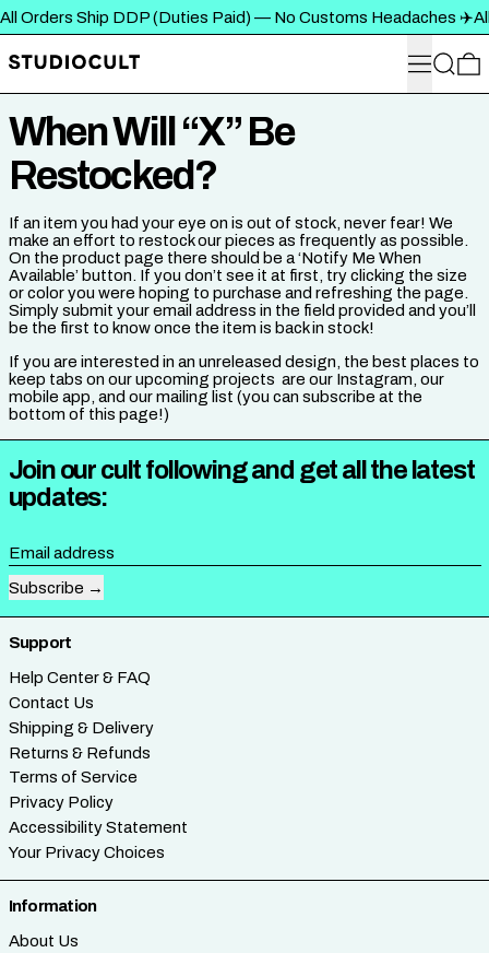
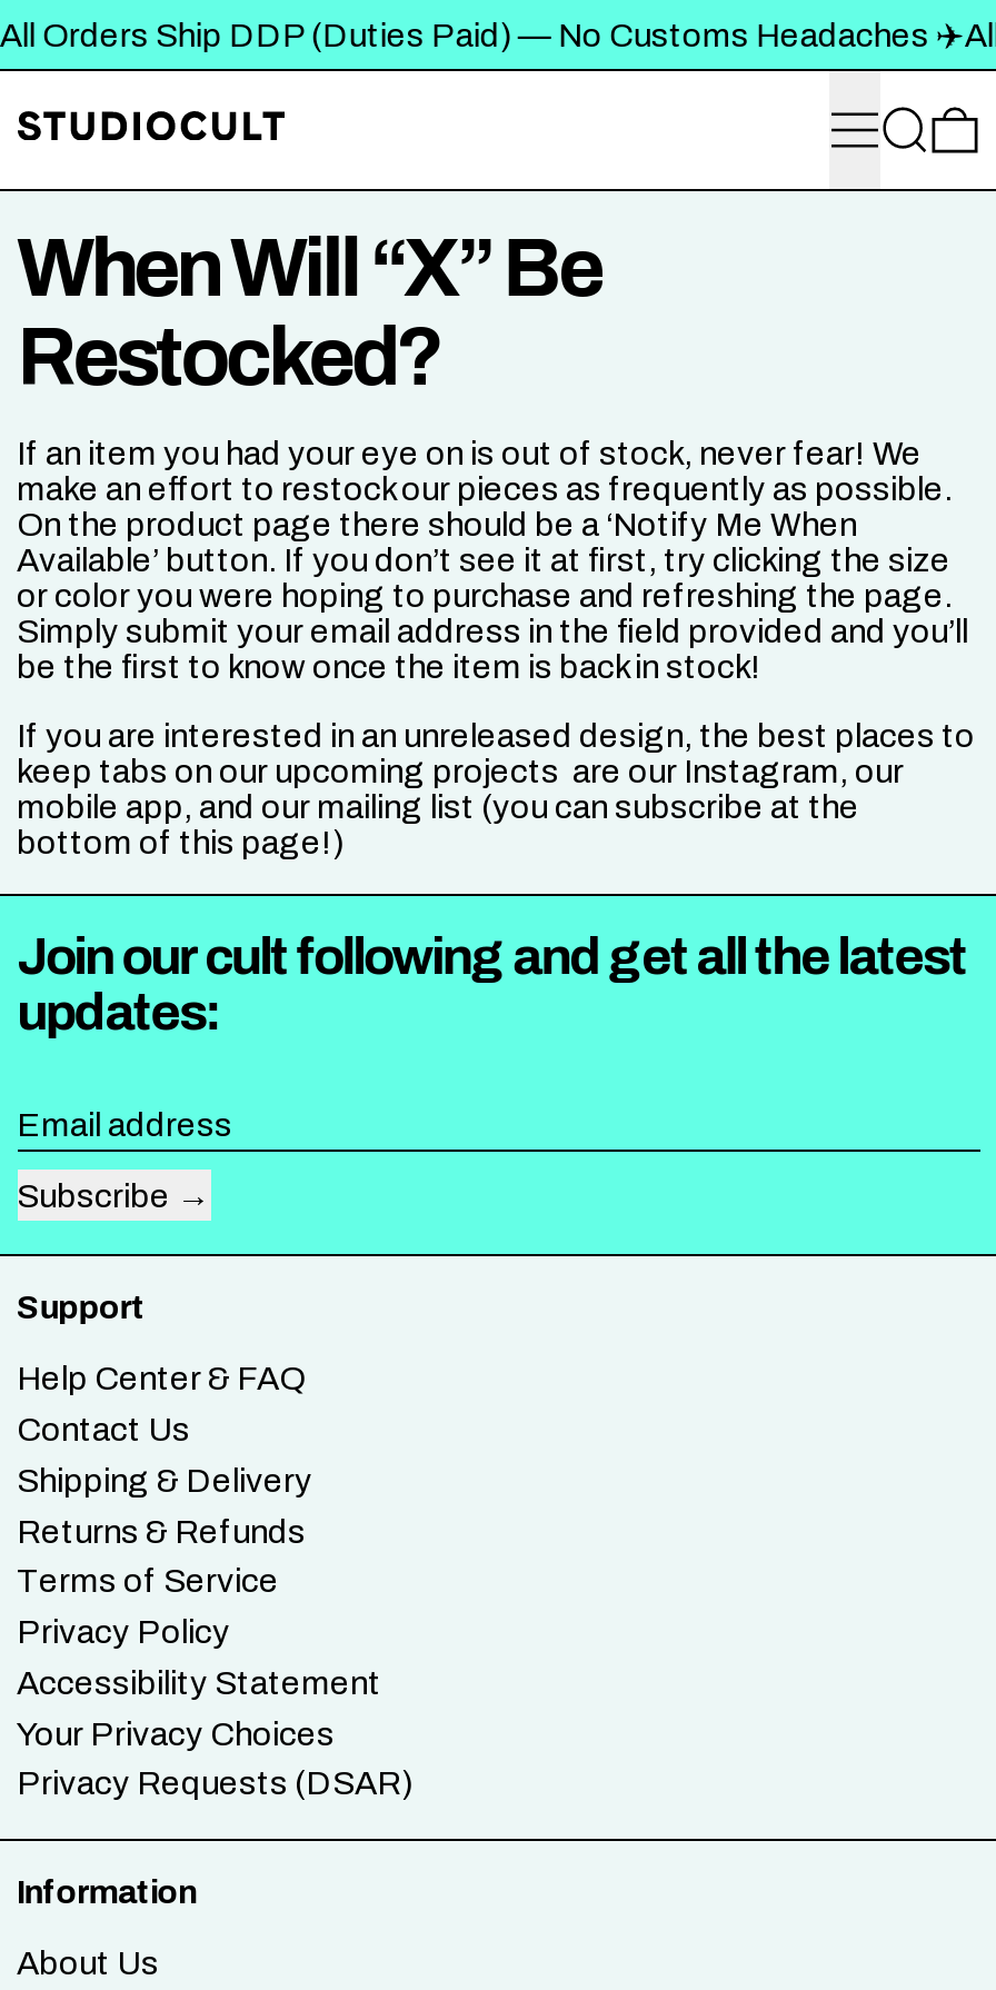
none -> [17,1766,412,1801] Privacy Requests (DSAR)

